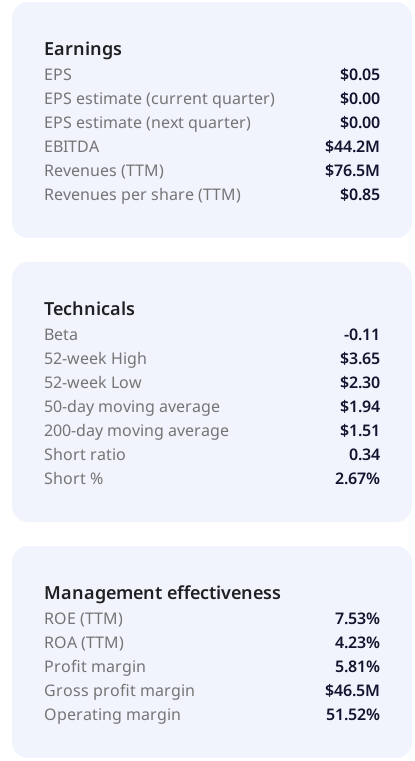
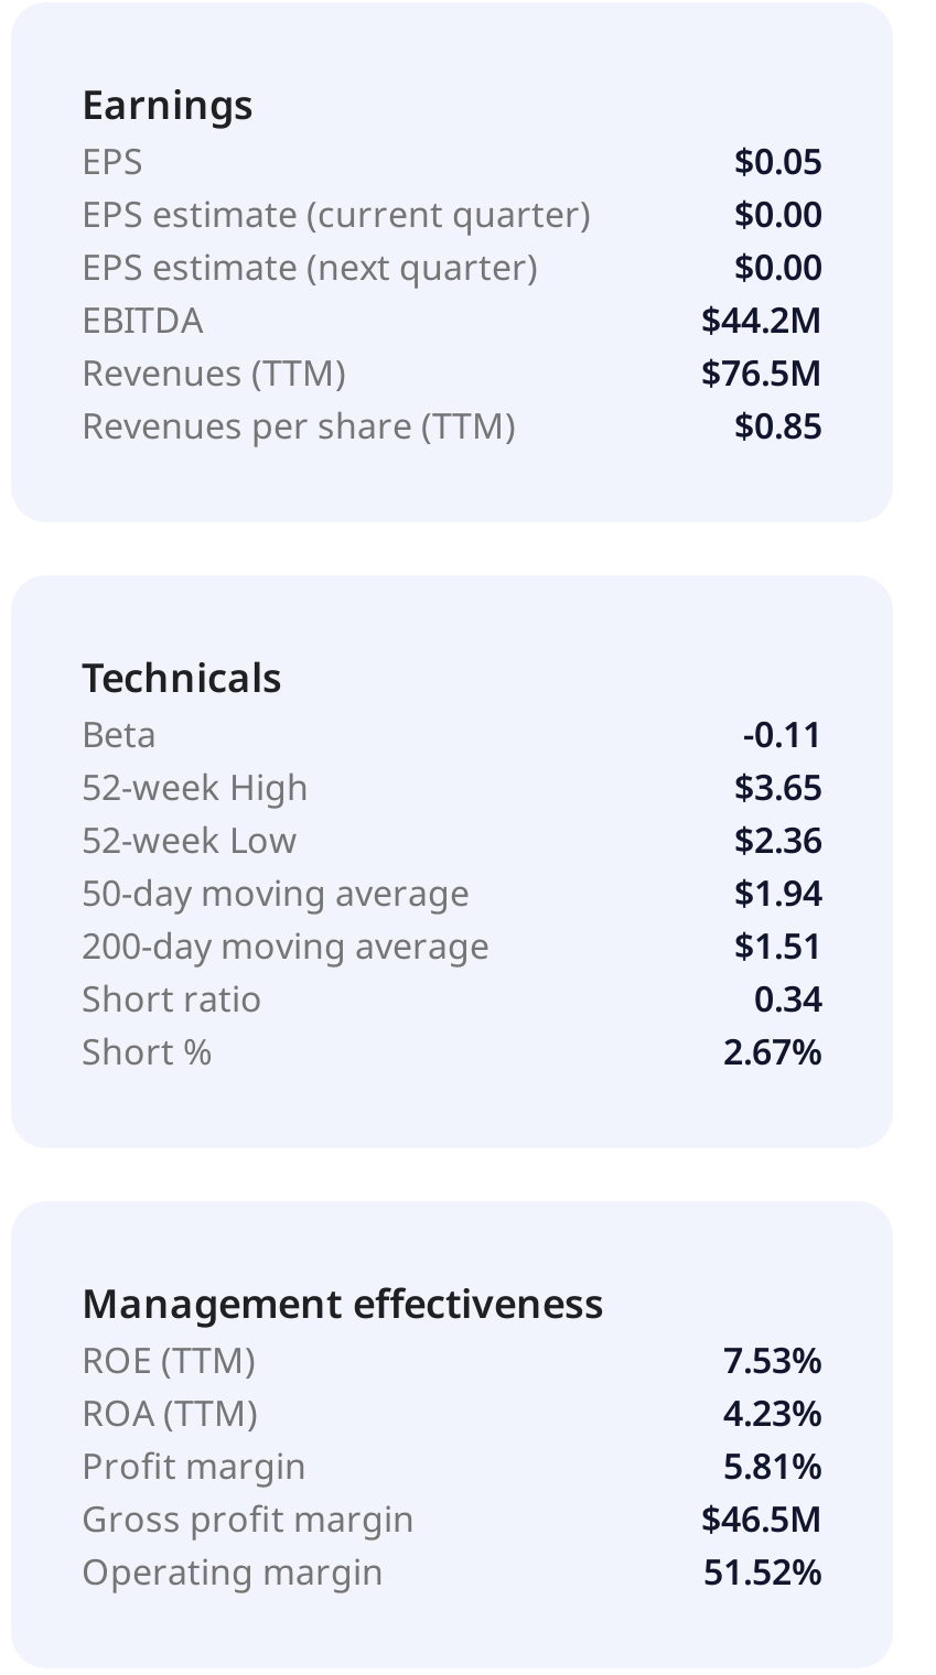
[340,371,380,393] $2.30 -> [734,815,822,863] $2.36

